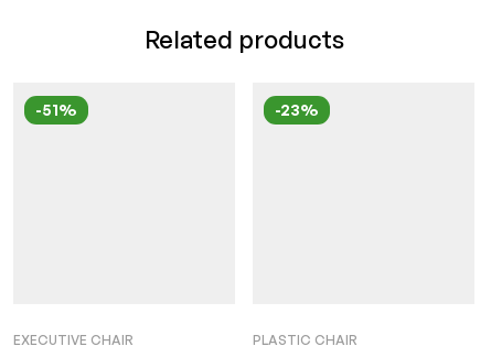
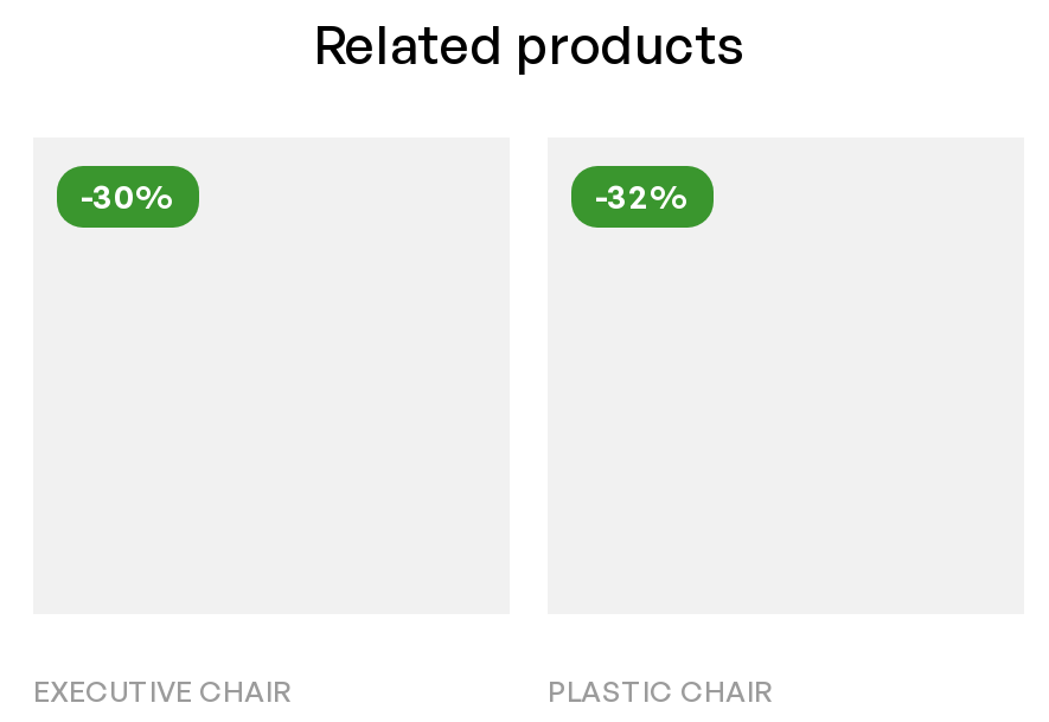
[35,100,77,119] -51% -> [81,175,175,216] -30%
[275,100,319,119] -23% -> [595,175,690,216] -32%

